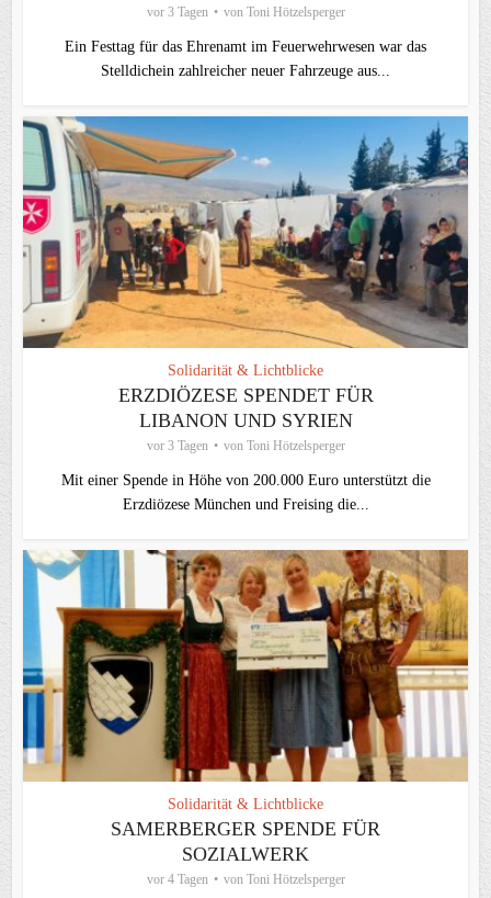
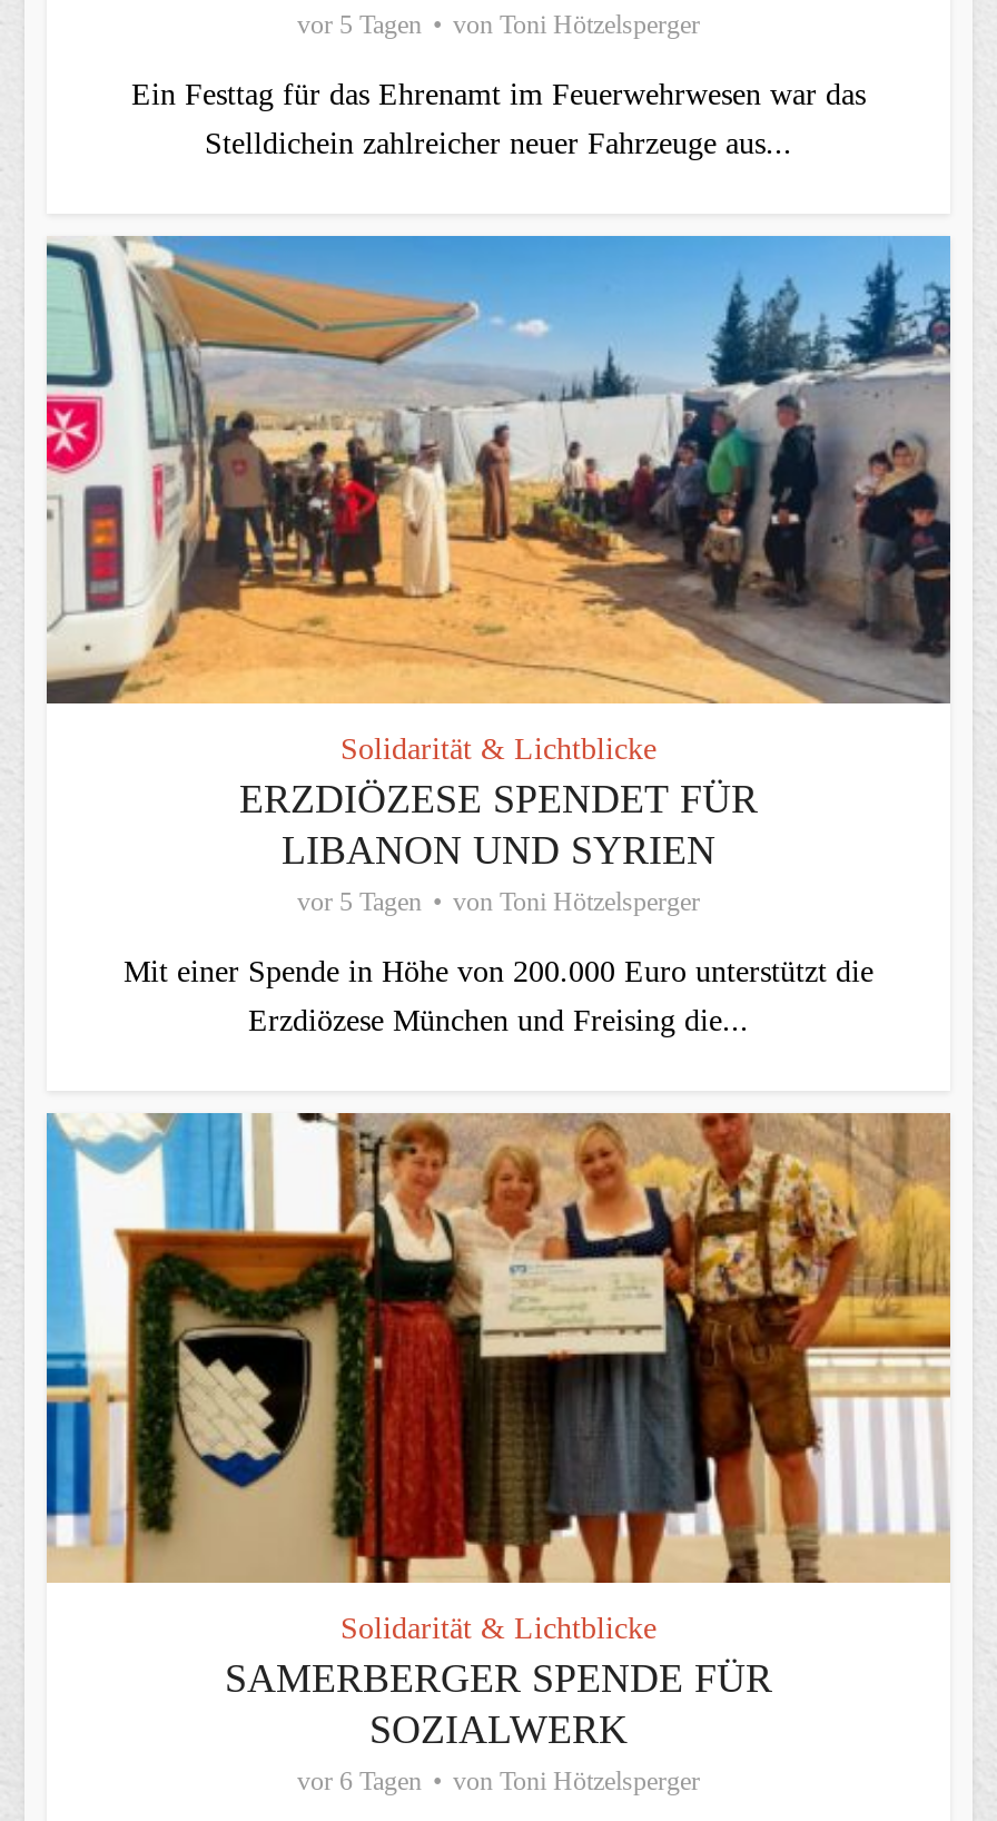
[146,4,345,20] vor 3 Tagen von Toni Hötzelsperger -> [297,8,700,40] vor 5 Tagen von Toni Hötzelsperger
[146,438,345,453] vor 3 Tagen von Toni Hötzelsperger -> [297,888,700,919] vor 5 Tagen von Toni Hötzelsperger
[146,871,345,887] vor 4 Tagen von Toni Hötzelsperger -> [297,1767,700,1798] vor 6 Tagen von Toni Hötzelsperger

